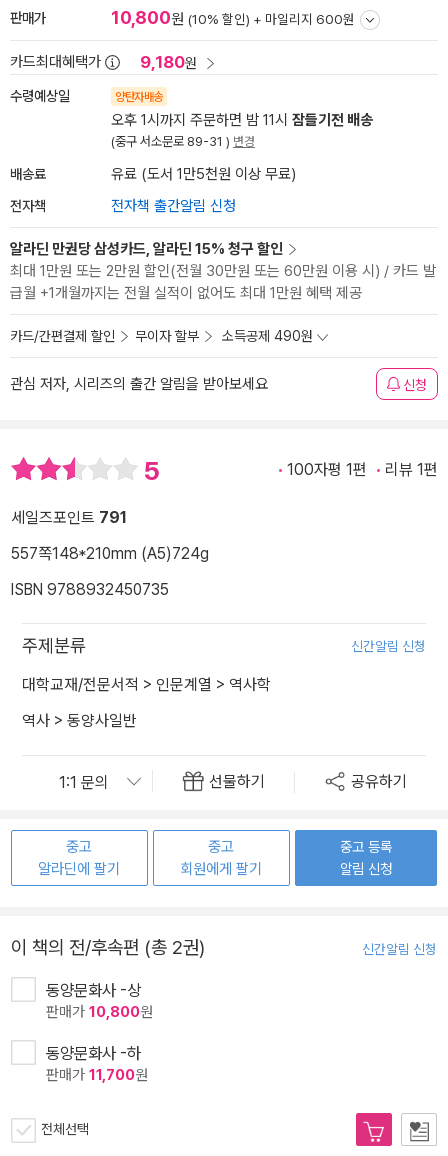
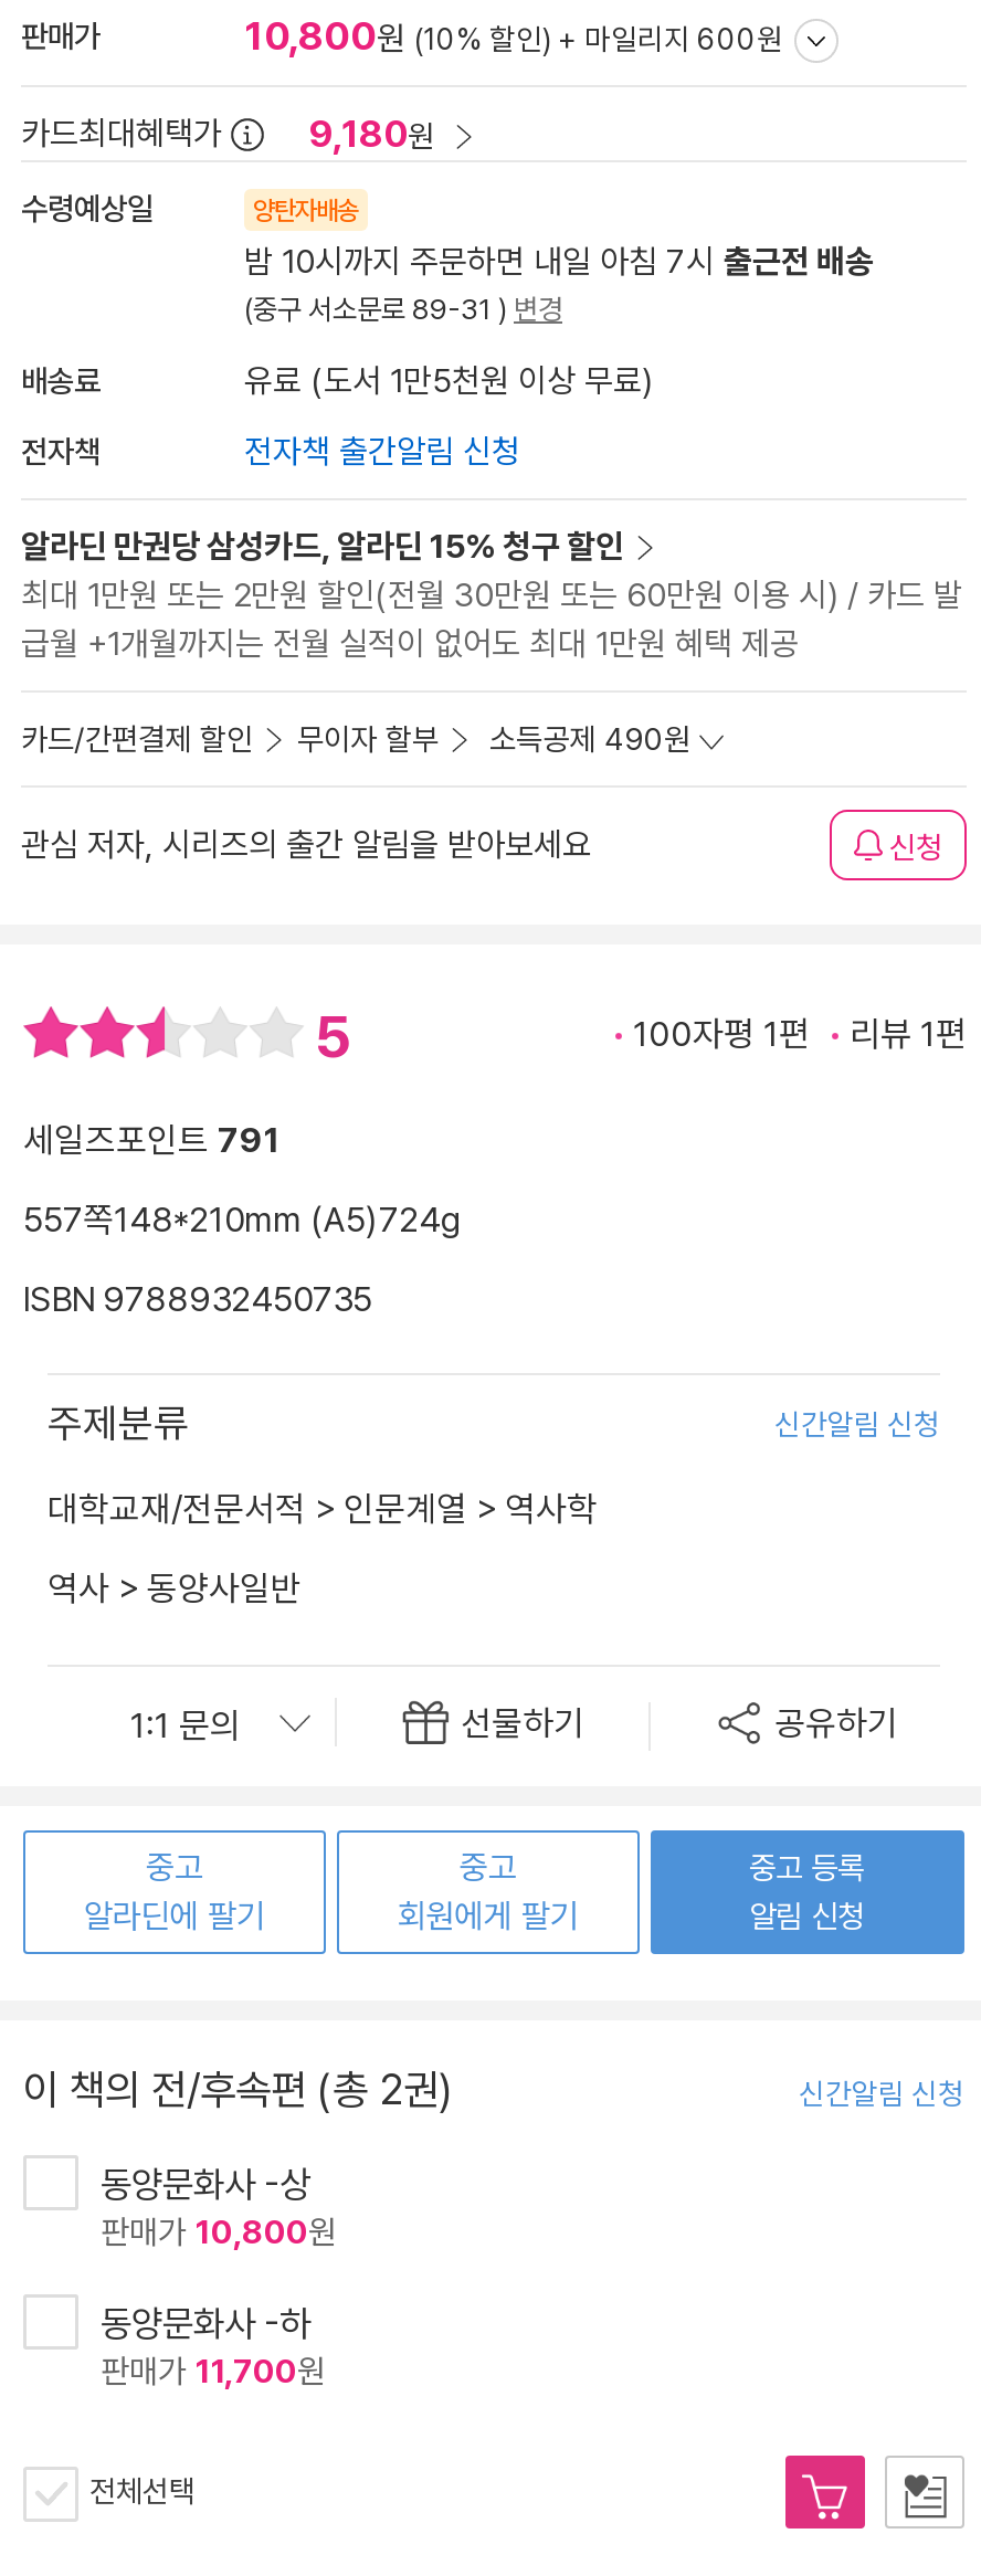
[111,111,373,129] 오후 1시까지 주문하면 밤 11시 잠들기전 배송 -> [244,242,874,282] 밤 10시까지 주문하면 내일 아침 7시 출근전 배송

